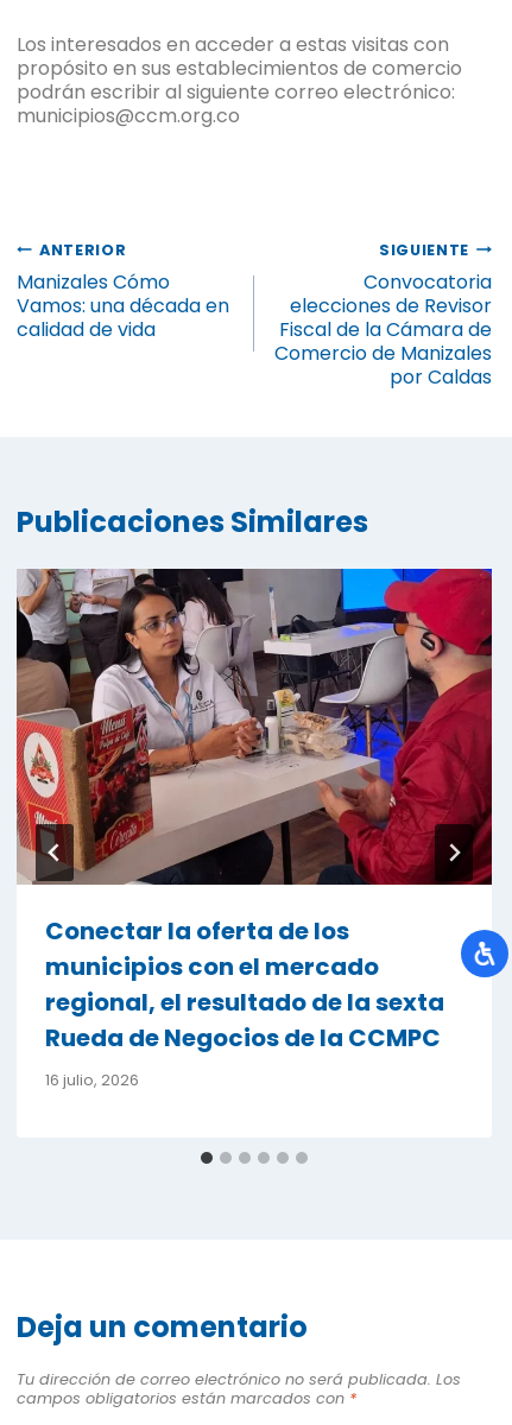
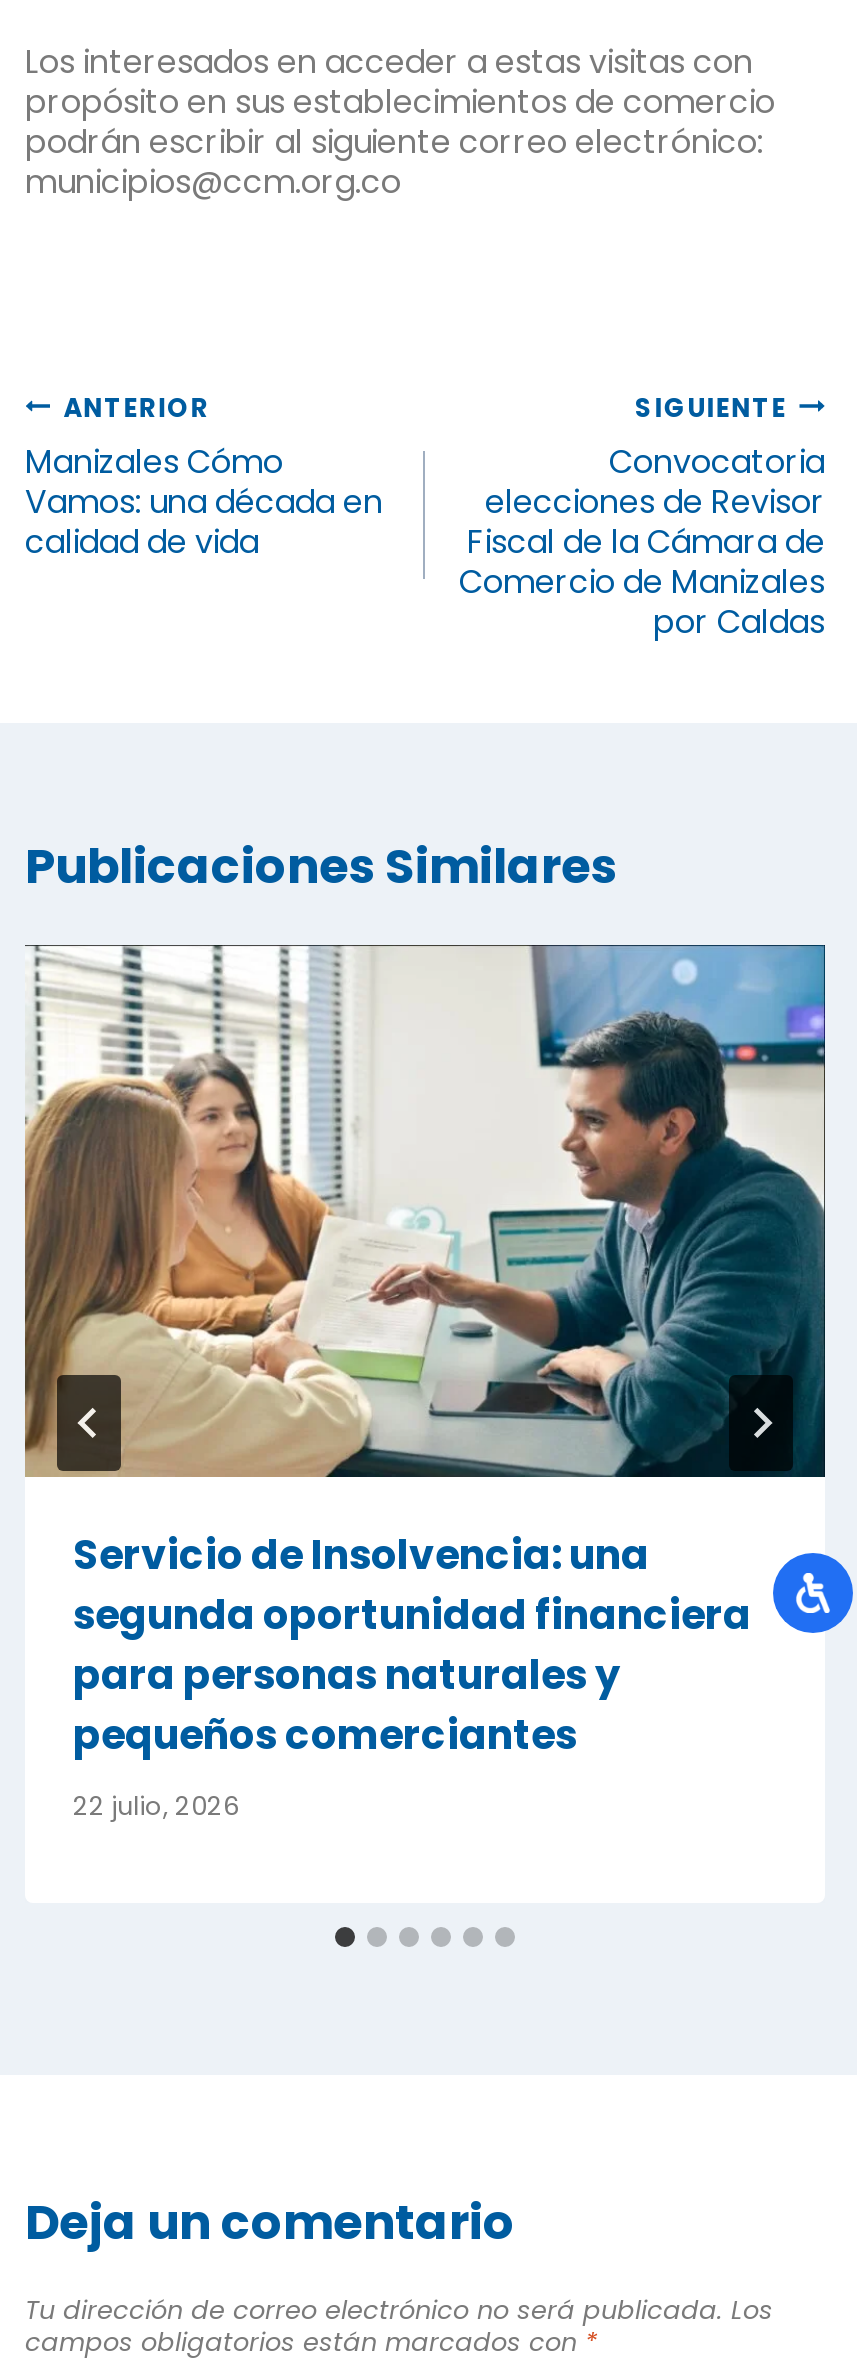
[15,568,493,1055] [image] | Conectar la oferta de los | municipios con el mercado | regional, el resultado de la sexta | Rueda de Negocios de la CCMPC -> [23,943,827,1764] [image] | Servicio de Insolvencia: una | segunda oportunidad financiera | para personas naturales y | pequeños comerciantes
[45,1070,139,1090] 16 julio, 2026 -> [73,1789,239,1823] 22 julio, 2026

